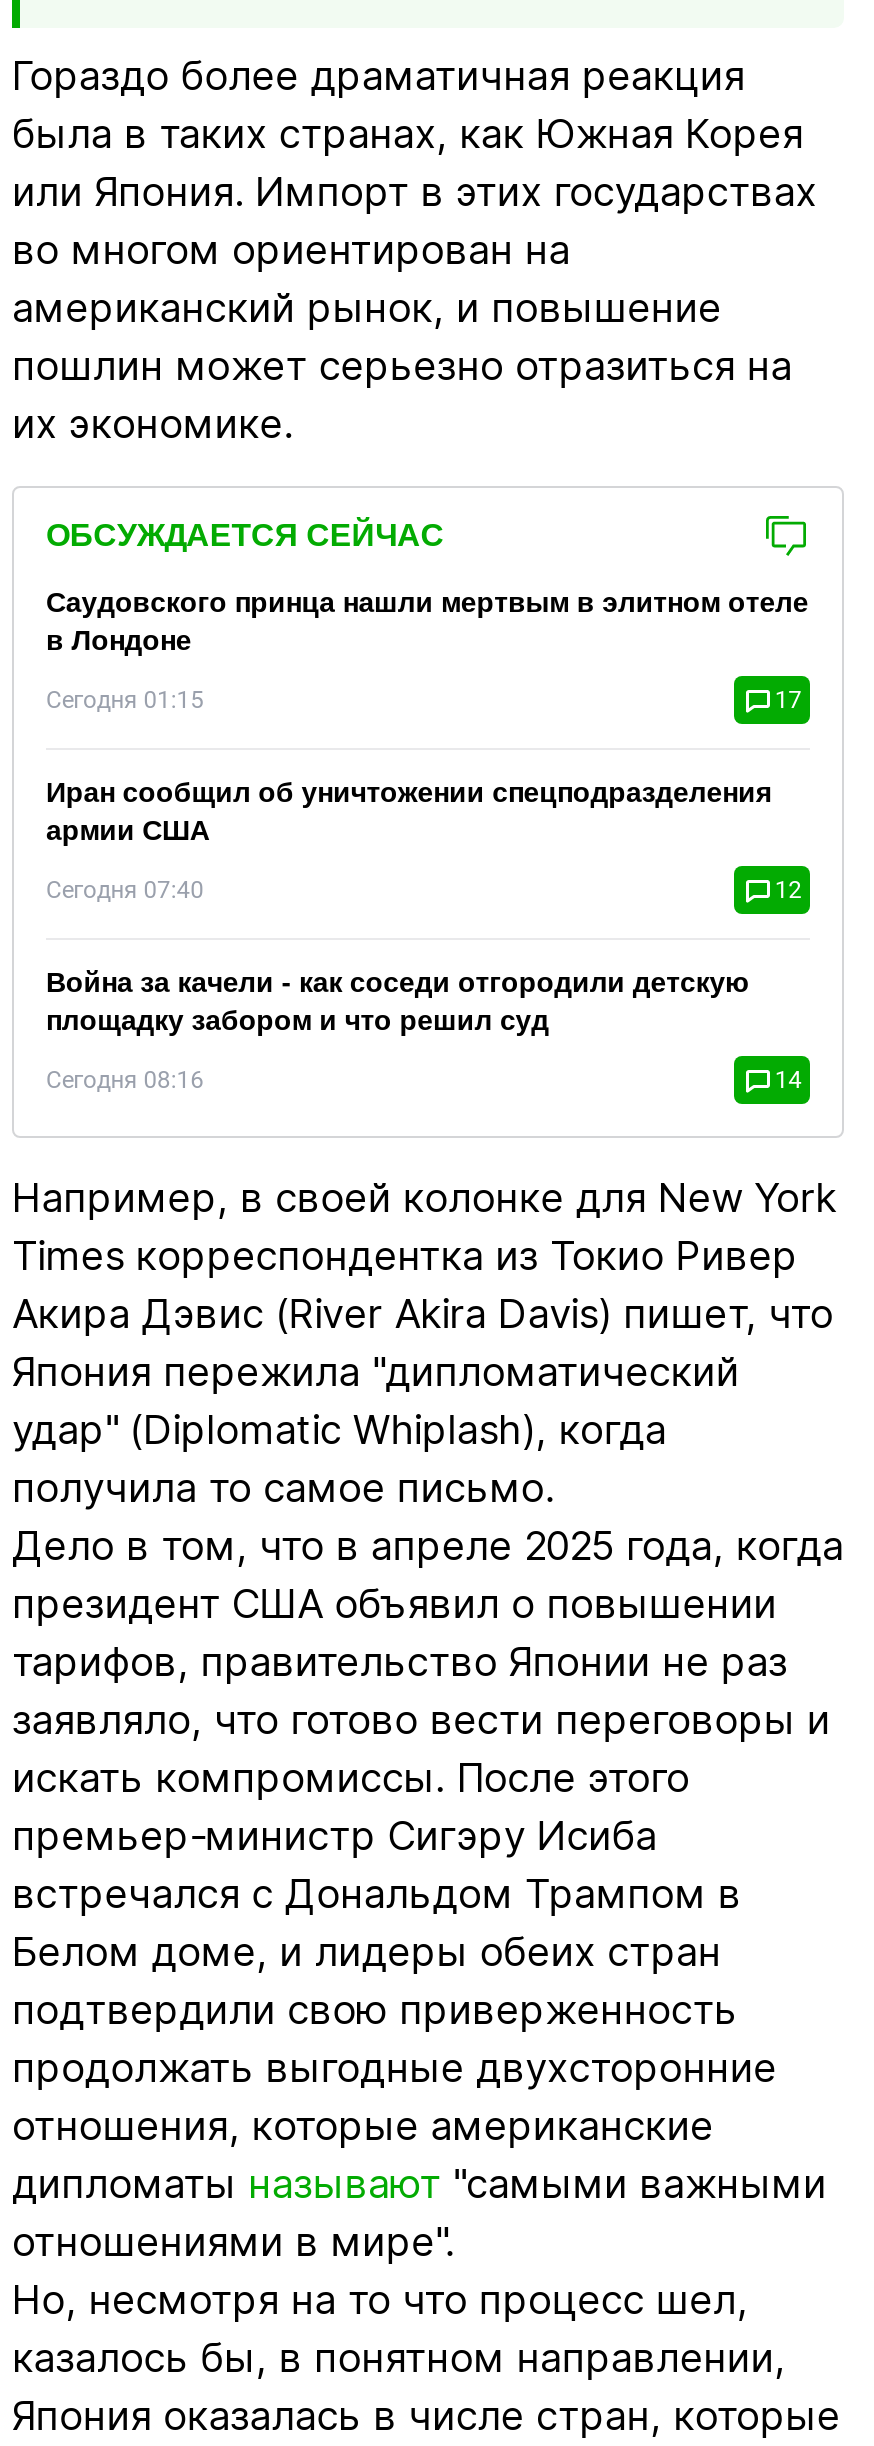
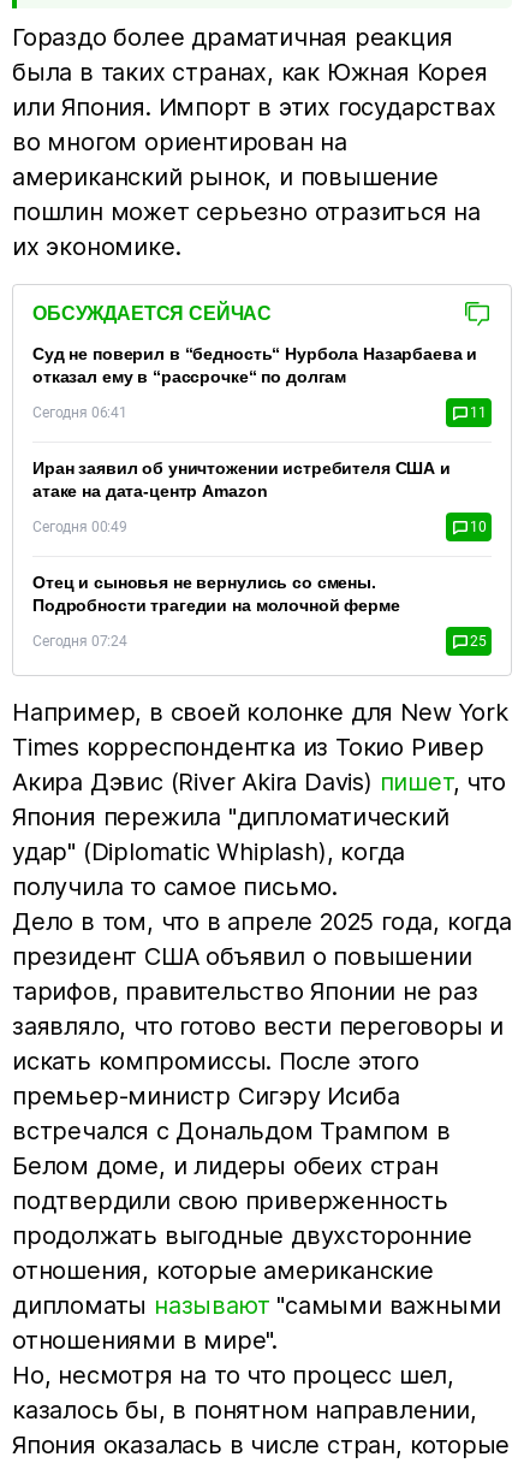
[46,586,809,656] Саудовского принца нашли мертвым в элитном отеле | в Лондоне -> [32,344,477,386] Суд не поверил в “бедность“ Нурбола Назарбаева и | отказал ему в “рассрочке“ по долгам
[46,686,802,714] Сегодня 01:15 | 17 -> [32,404,487,421] Сегодня 06:41 | 11
[46,776,771,846] Иран сообщил об уничтожении спецподразделения | армии США -> [32,458,450,500] Иран заявил об уничтожении истребителя США и | атаке на дата-центр Amazon
[46,876,802,904] Сегодня 07:40 | 12 -> [32,518,487,535] Сегодня 00:49 | 10
[46,966,749,1036] Война за качели - как соседи отгородили детскую | площадку забором и что решил суд -> [32,572,400,615] Отец и сыновья не вернулись со смены. | Подробности трагедии на молочной ферме
[46,1066,802,1094] Сегодня 08:16 | 14 -> [32,633,487,649] Сегодня 07:24 | 25

